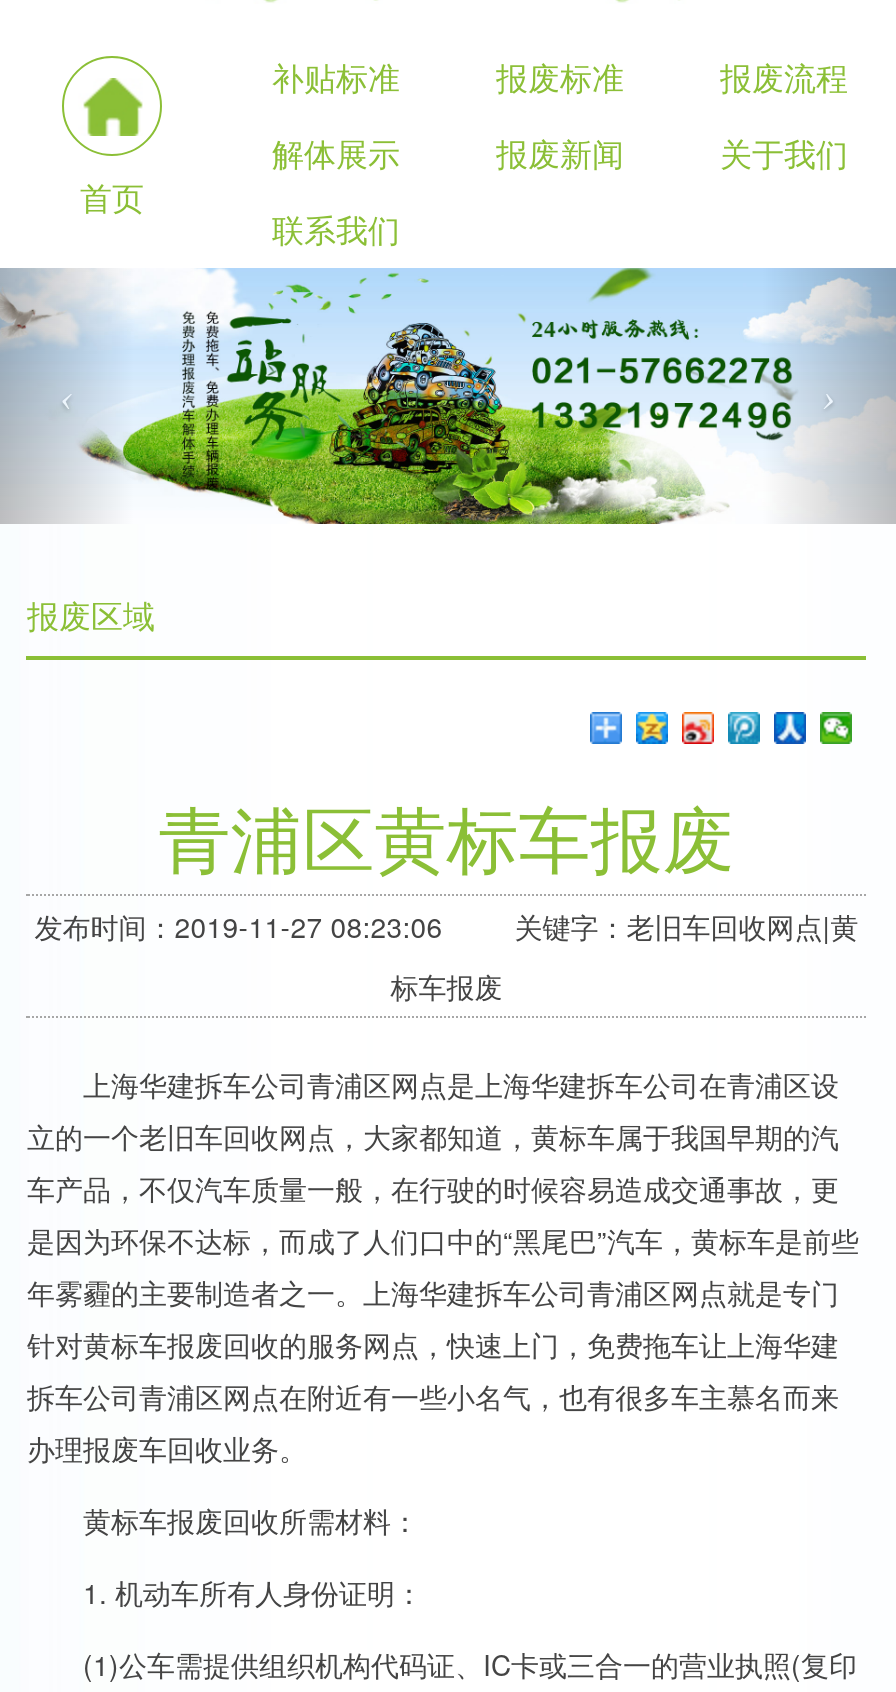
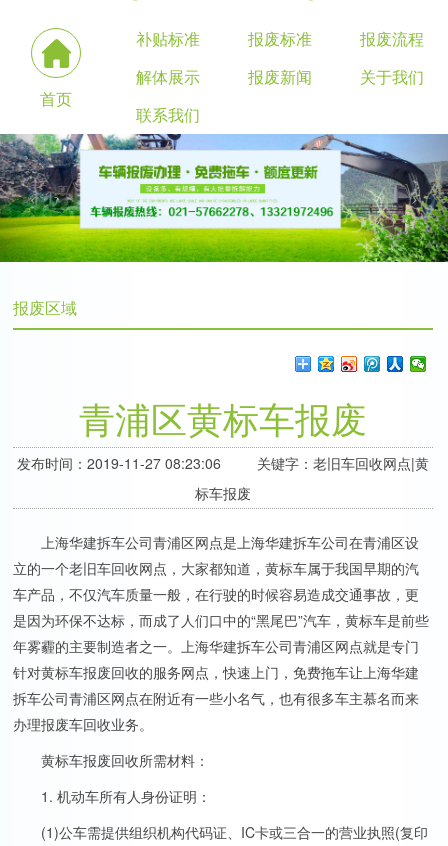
[6,266,890,526] [image] -> [3,133,445,263] [image]

